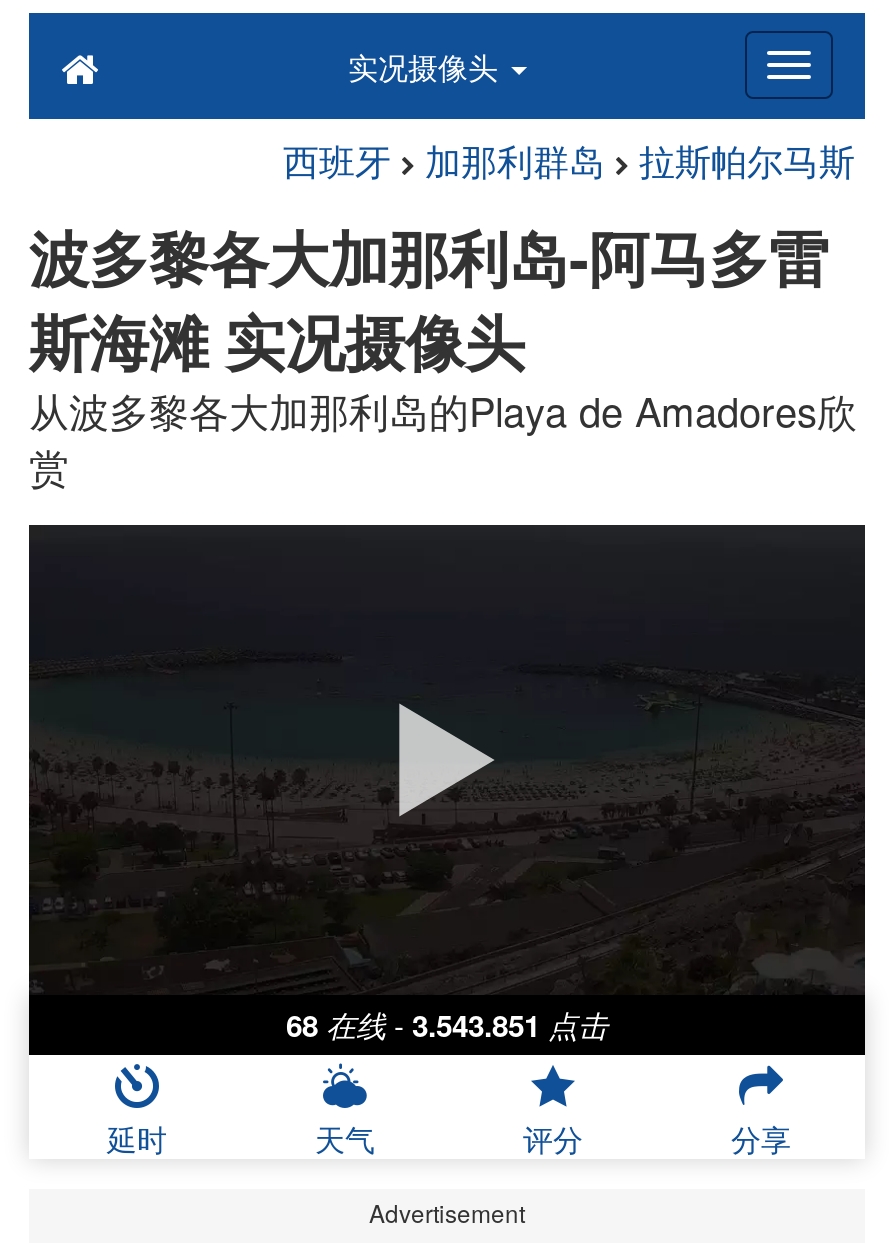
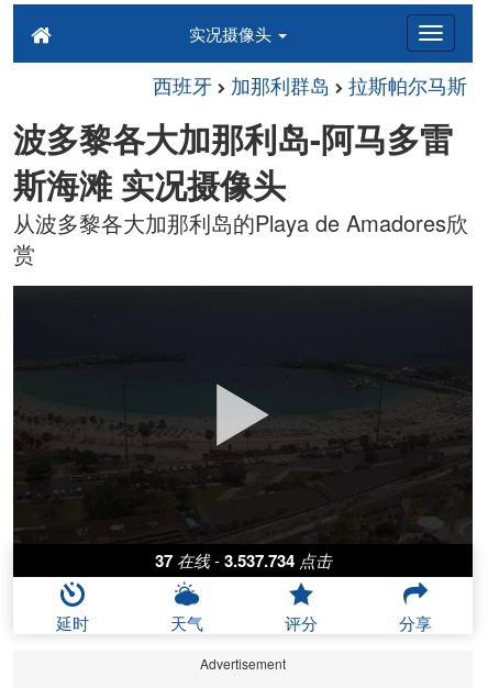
[286,1003,608,1047] 68 在线 - 3.543.851 点击 -> [154,549,331,573] 37 在线 - 3.537.734 点击

